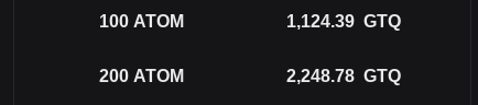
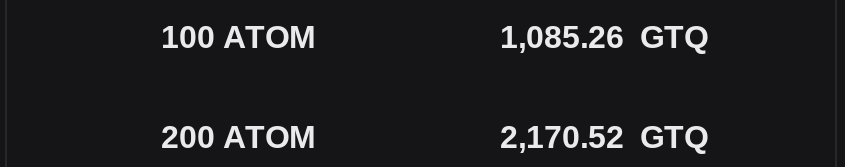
[286,12,400,31] 1,124.39 GTQ -> [500,20,708,54] 1,085.26 GTQ
[286,67,400,85] 2,248.78 GTQ -> [500,120,708,154] 2,170.52 GTQ

